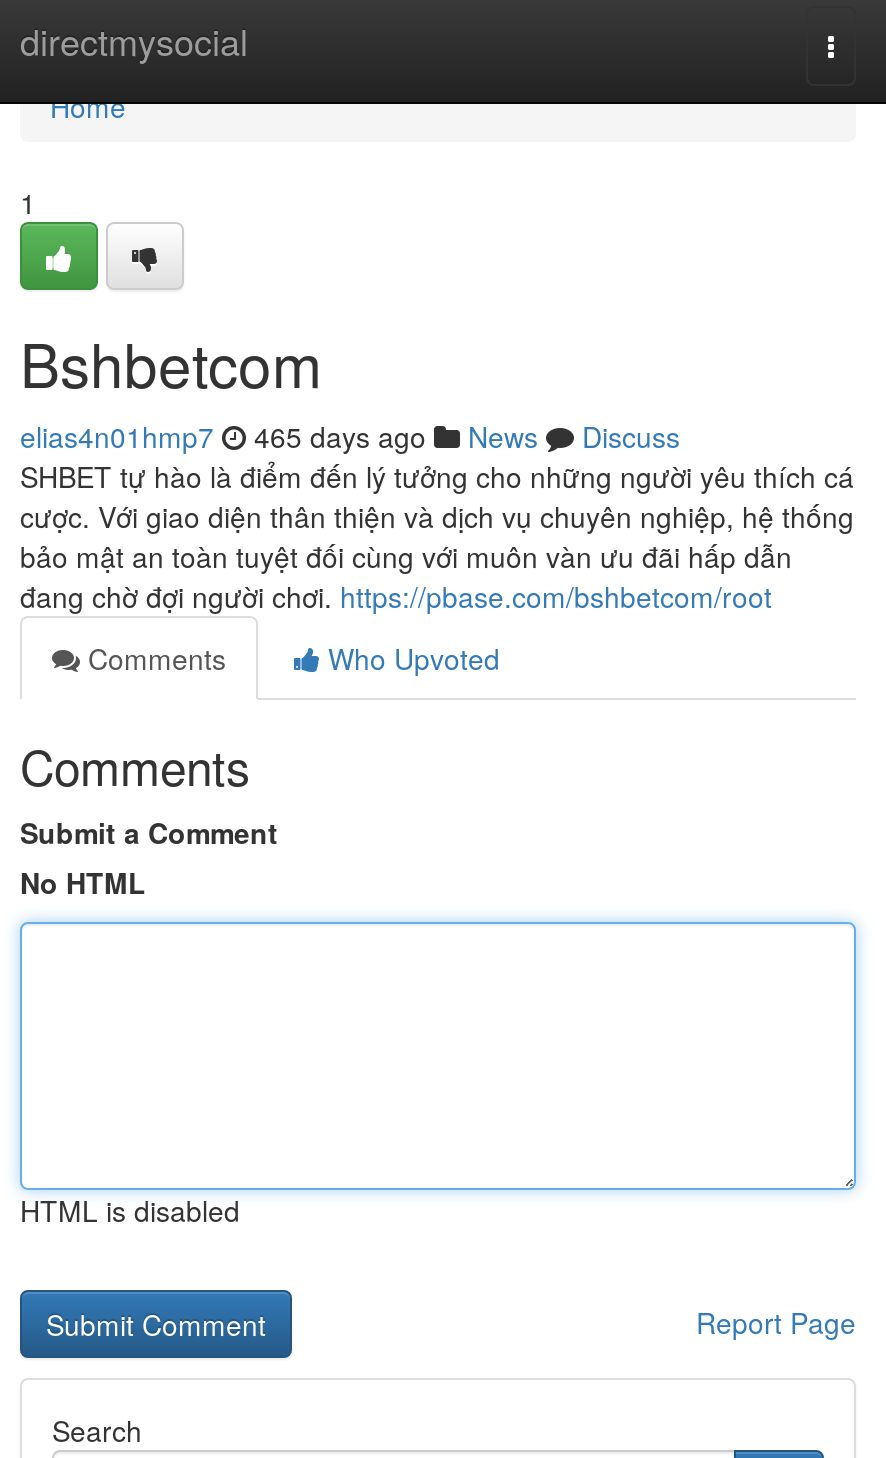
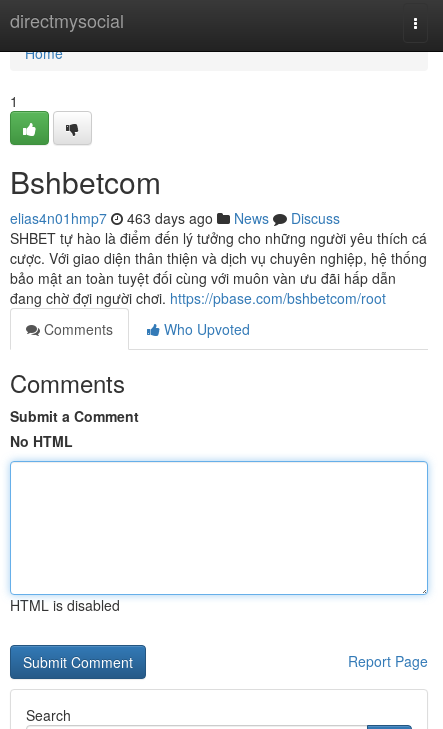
[20,416,680,456] elias4n01hmp7 465 days ago News Discuss -> [10,208,340,228] elias4n01hmp7 463 days ago News Discuss

